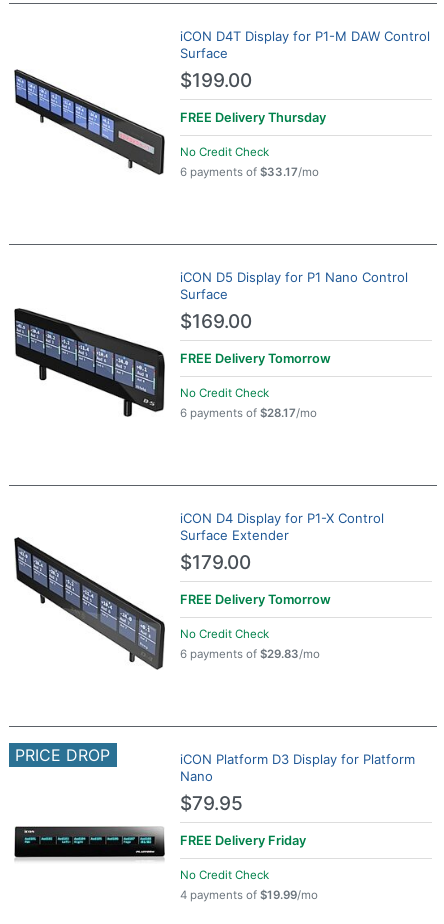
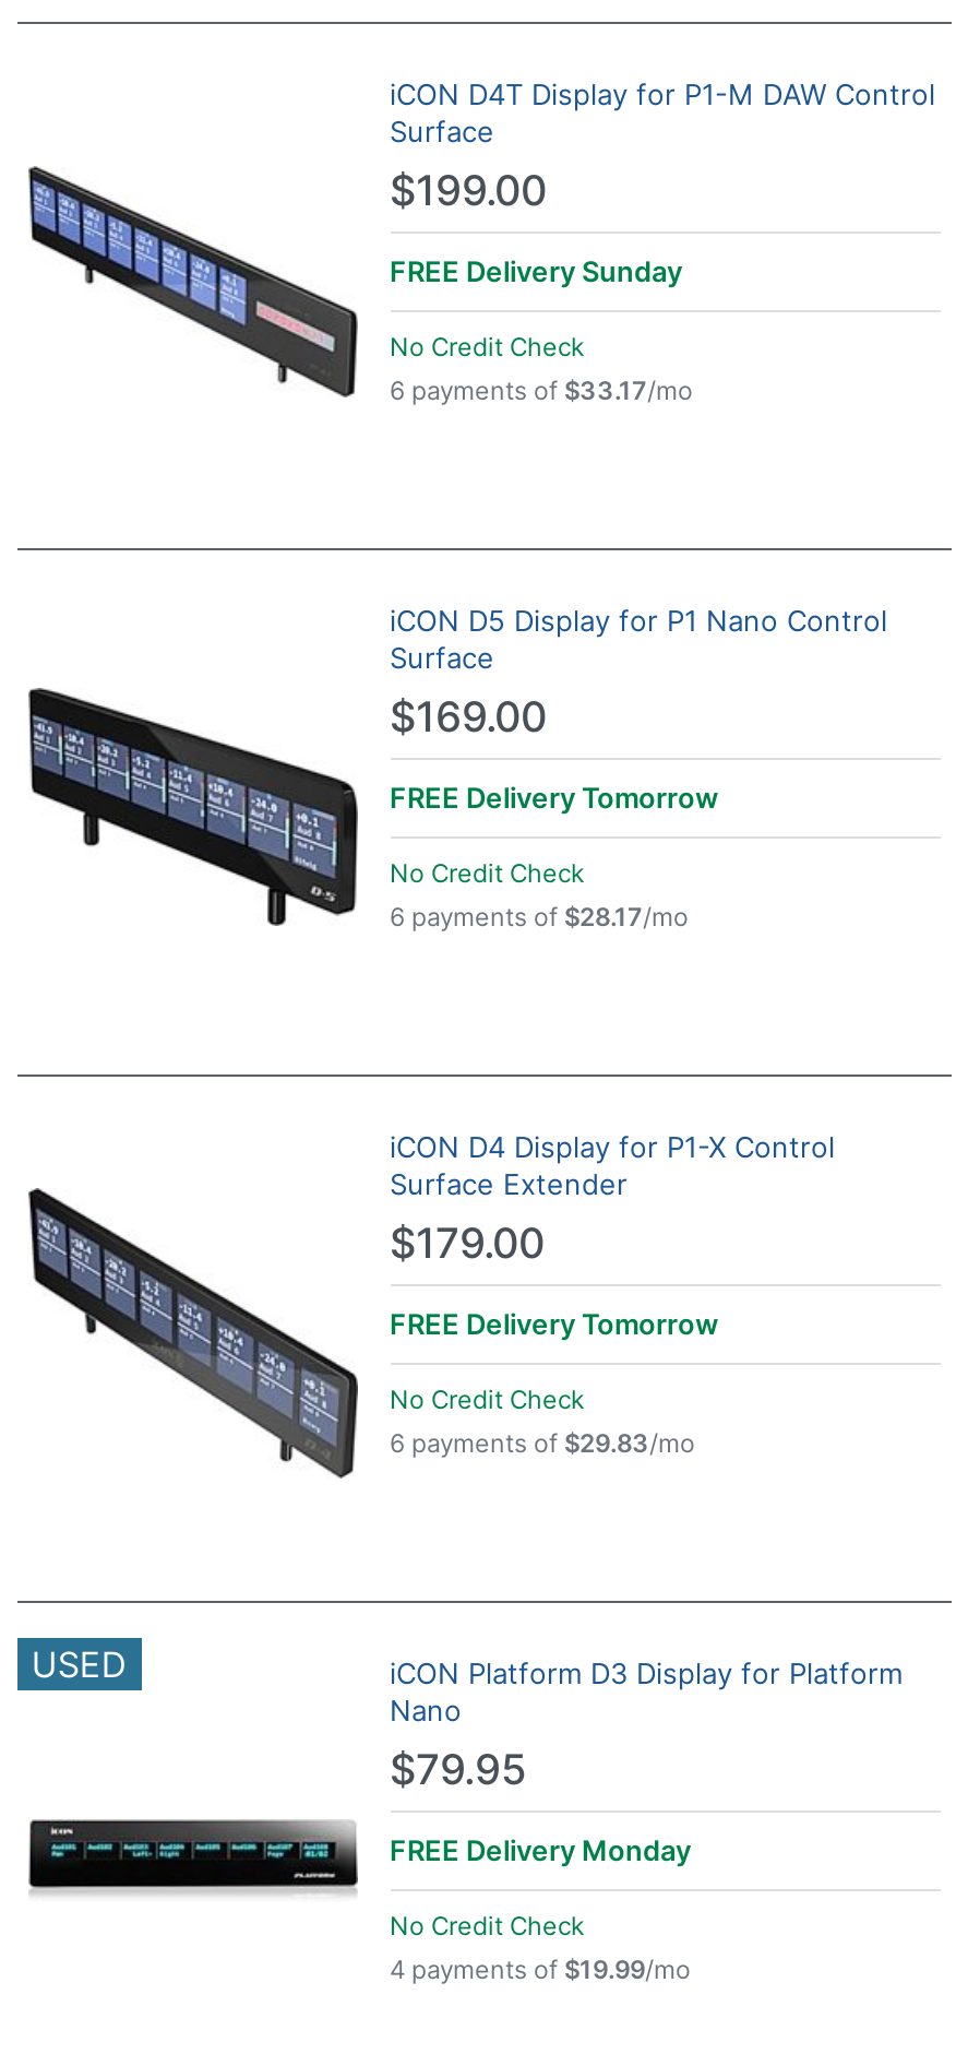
[179,110,325,125] FREE Delivery Thursday -> [390,255,682,287] FREE Delivery Sunday
[15,745,110,765] PRICE DROP -> [31,1641,127,1685] USED
[179,833,305,848] FREE Delivery Friday -> [390,1834,691,1866] FREE Delivery Monday

